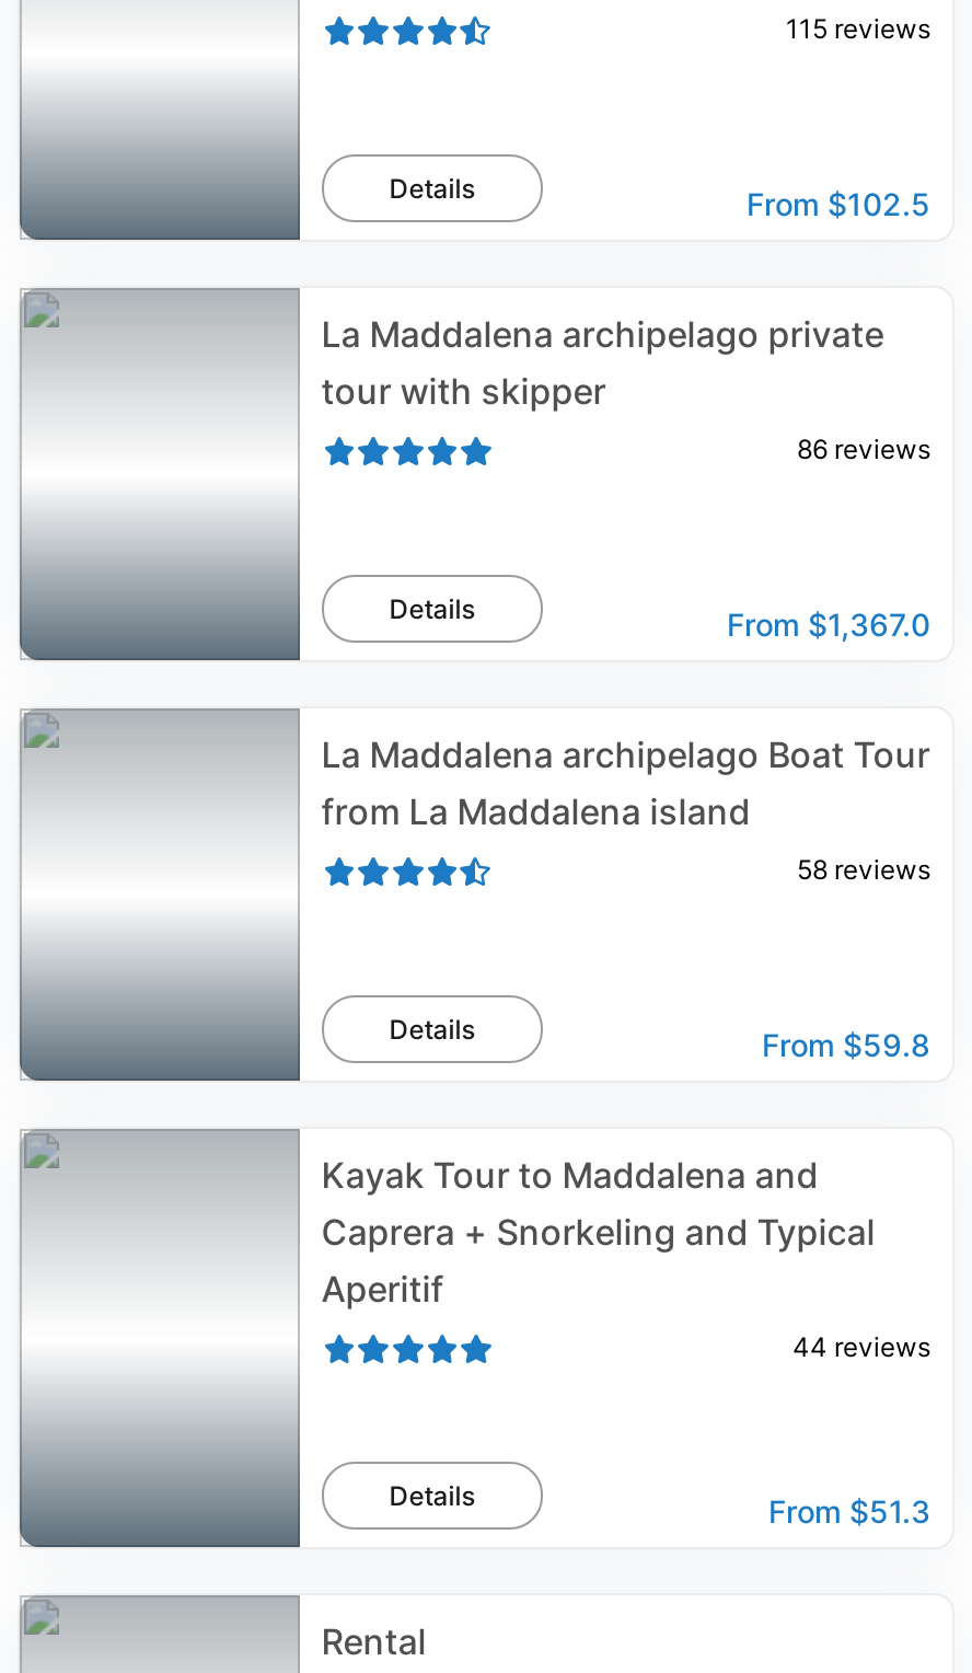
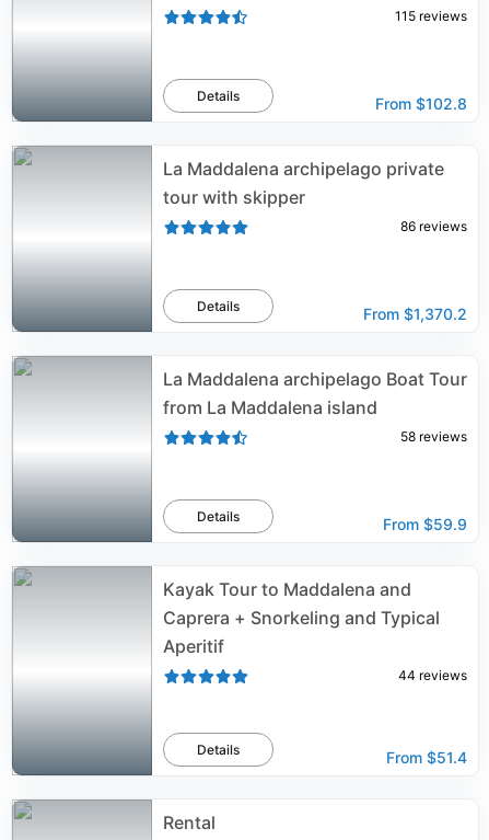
[747,185,930,222] From $102.5 -> [375,94,467,113] From $102.8
[727,605,930,643] From $1,367.0 -> [363,304,467,323] From $1,370.2
[762,1026,930,1063] From $59.8 -> [383,515,467,533] From $59.9
[768,1492,930,1530] From $51.3 -> [386,748,467,767] From $51.4

